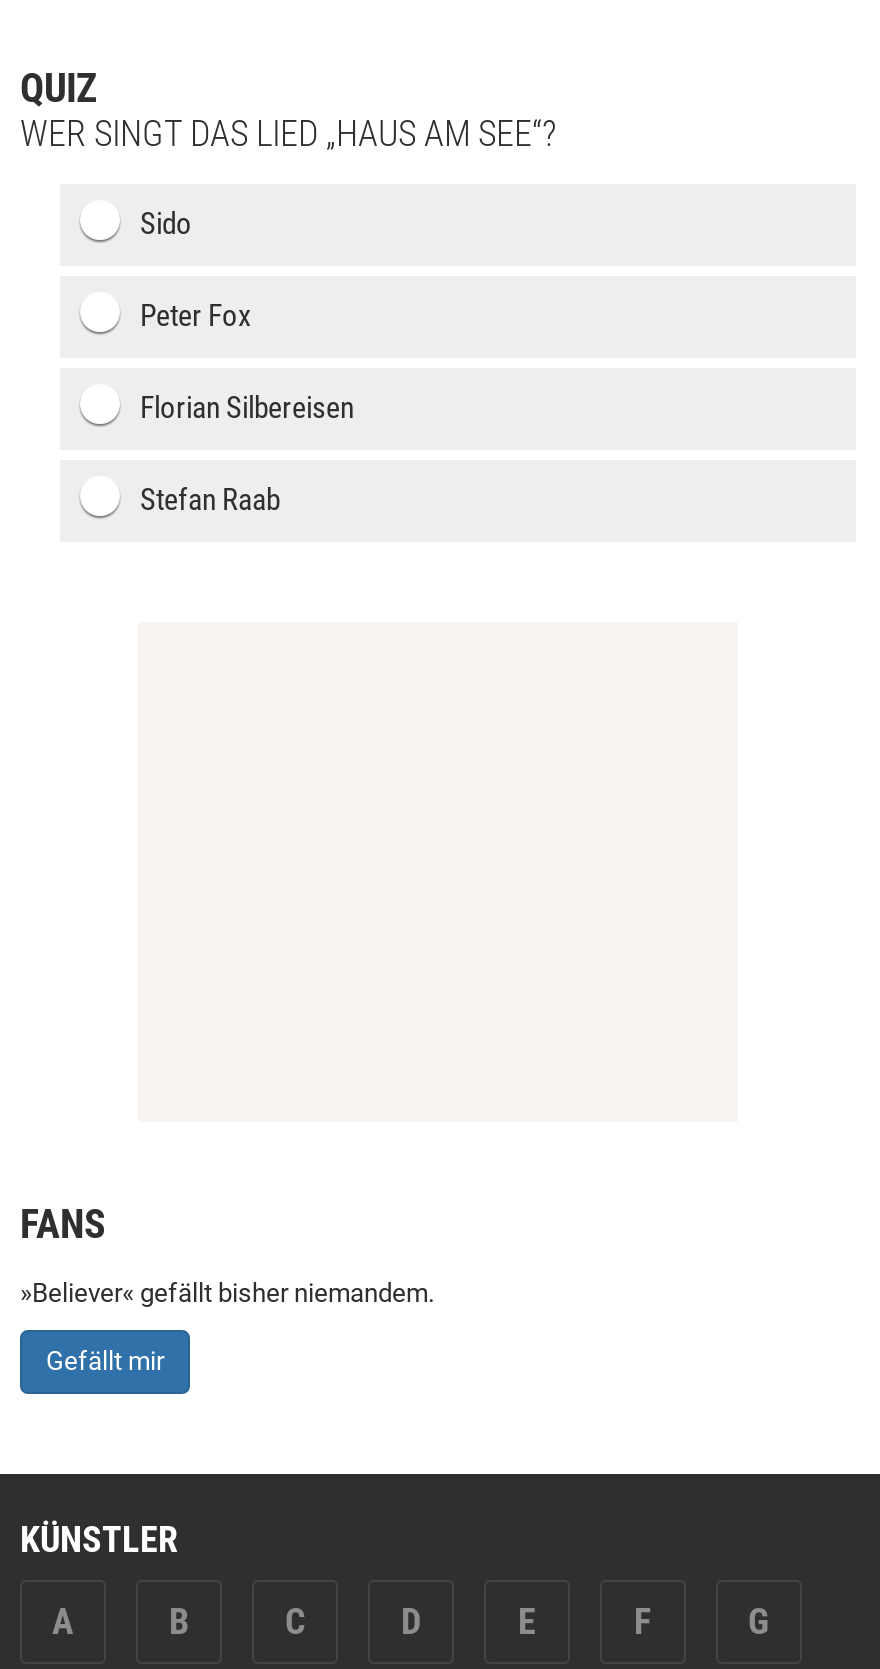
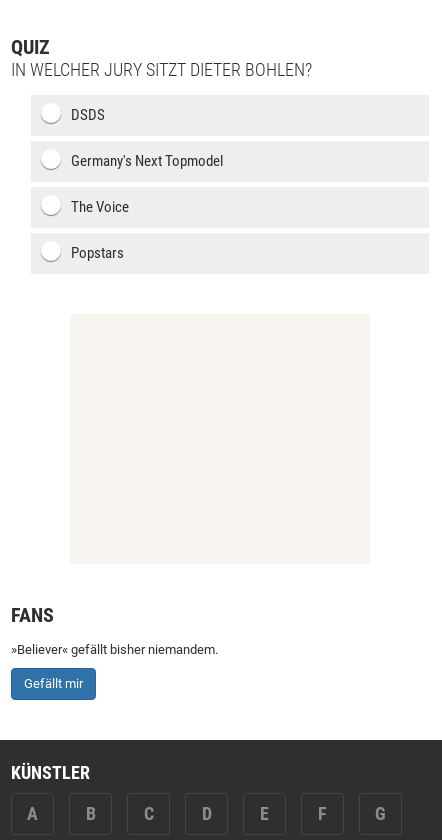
[20,112,556,154] WER SINGT DAS LIED „HAUS AM SEE“? -> [11,59,312,80] IN WELCHER JURY SITZT DIETER BOHLEN?
[140,206,192,242] Sido -> [71,106,105,124] DSDS
[140,298,252,334] Peter Fox -> [71,152,223,170] Germany's Next Topmodel
[140,390,354,426] Florian Silbereisen -> [71,198,129,216] The Voice
[140,482,280,518] Stefan Raab -> [71,244,124,262] Popstars

